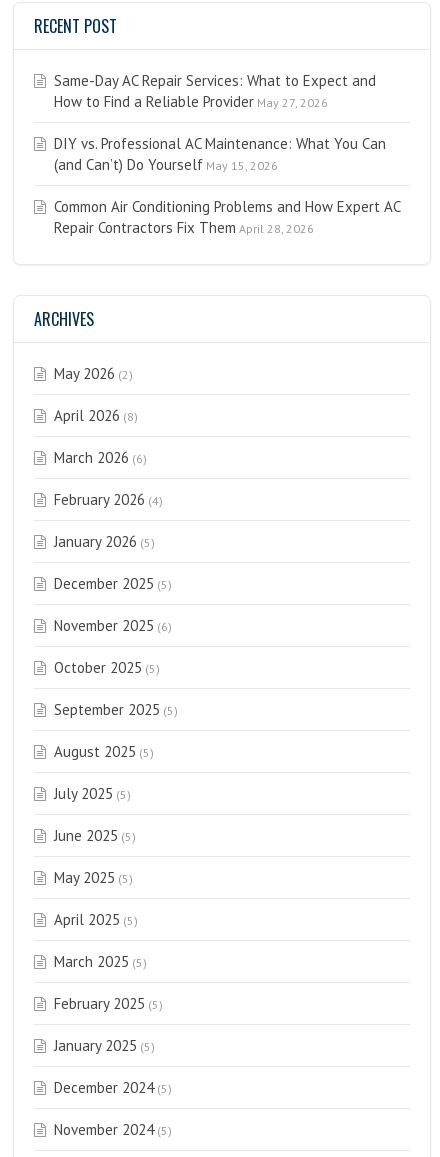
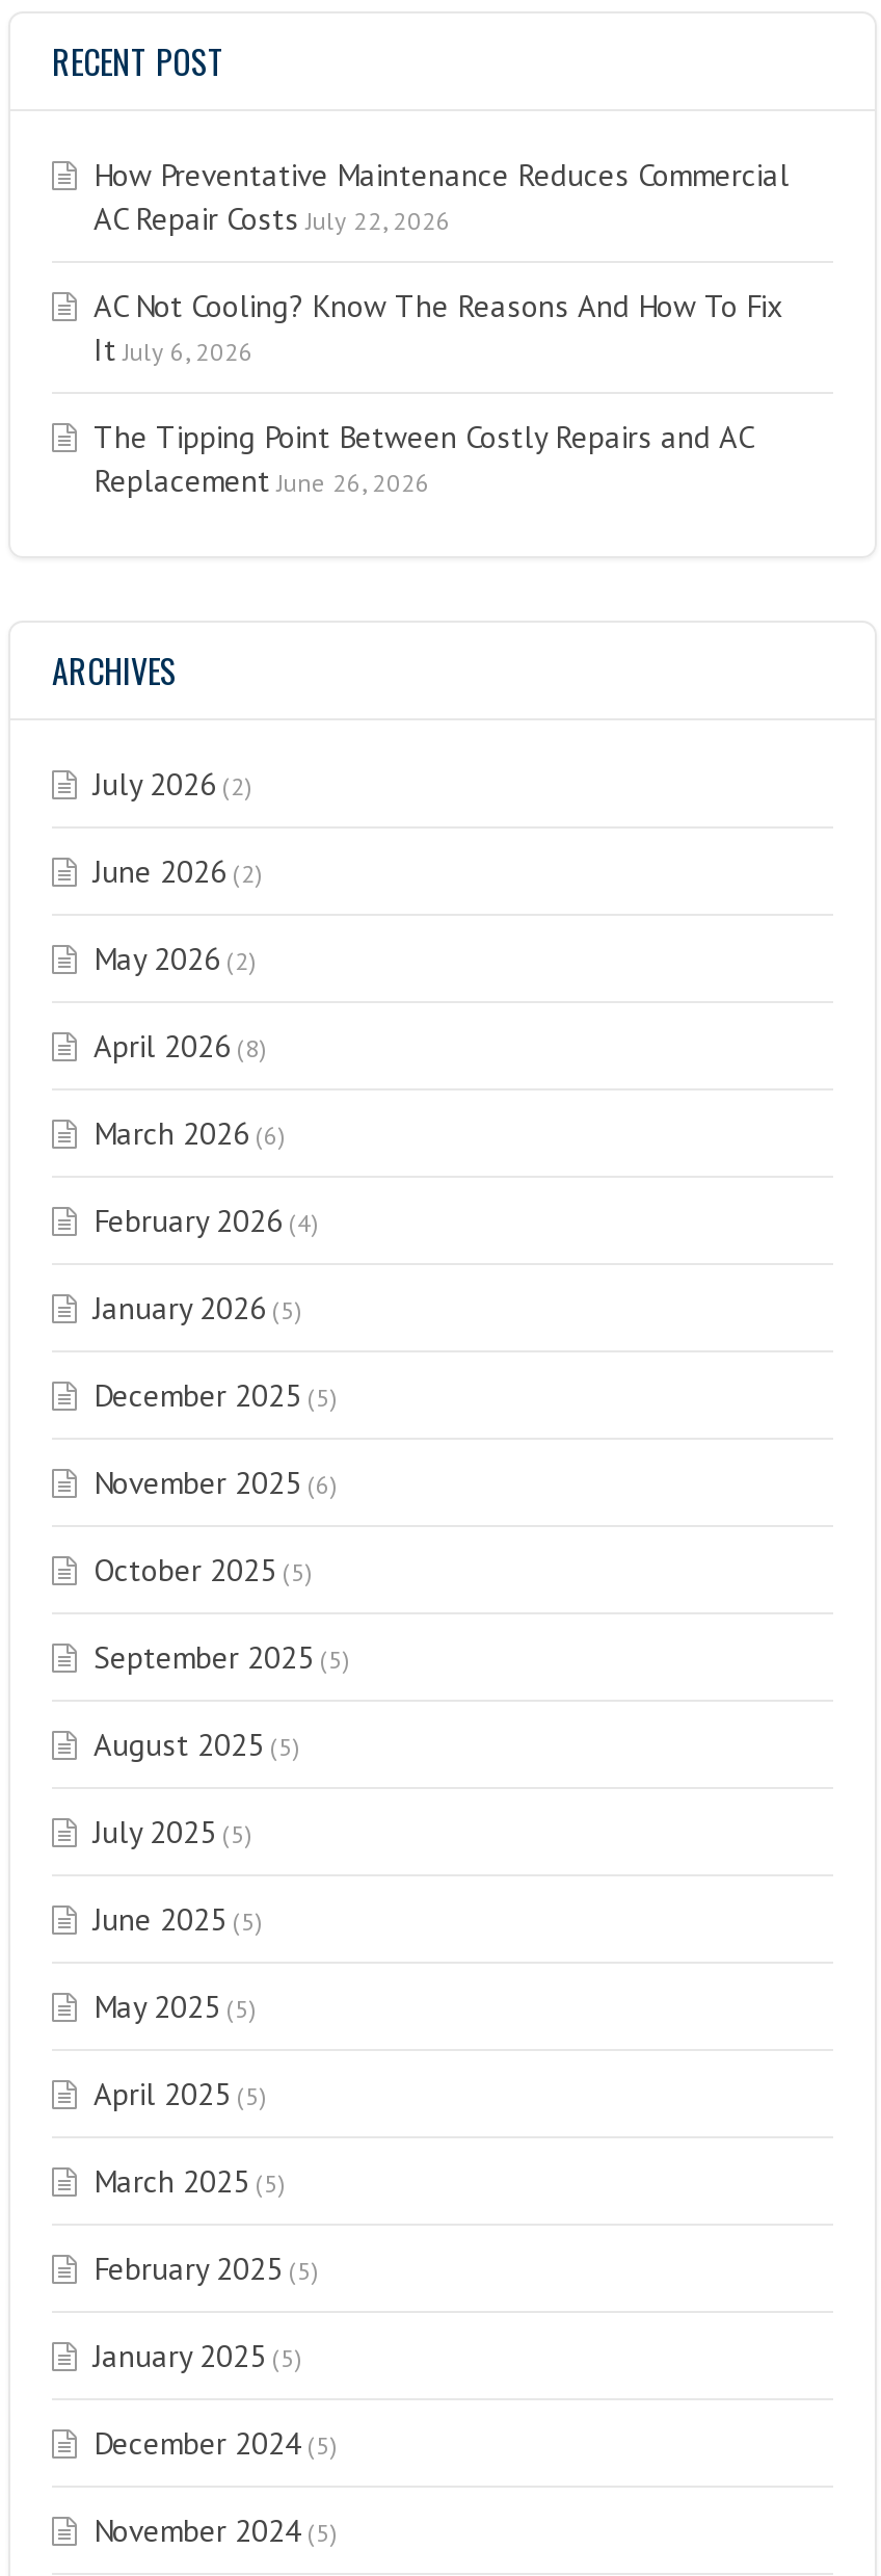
[54,71,376,111] Same-Day AC Repair Services: What to Expect and | How to Find a Reliable Provider May 27, 2026 -> [94,154,790,237] How Preventative Maintenance Reduces Commercial | AC Repair Costs July 22, 2026
[54,134,386,174] DIY vs. Professional AC Maintenance: What You Can | (and Can’t) Do Yourself May 15, 2026 -> [94,285,783,368] AC Not Cooling? Know The Reasons And How To Fix | It July 6, 2026
[54,197,400,237] Common Air Conditioning Problems and How Expert AC | Repair Contractors Fix Them April 28, 2026 -> [94,416,752,499] The Tipping Point Between Costly Repairs and AC | Replacement June 26, 2026
none -> [94,763,264,890] July 2026 (2) | June 2026 (2)

